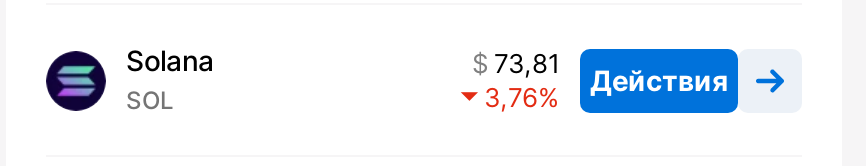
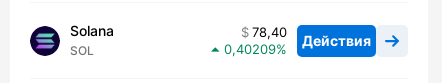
[494,48,728,97] 73,81 Действия -> [252,24,371,49] 78,40 Действия
[484,82,538,114] 3,76 -> [224,41,276,57] 0,40209

